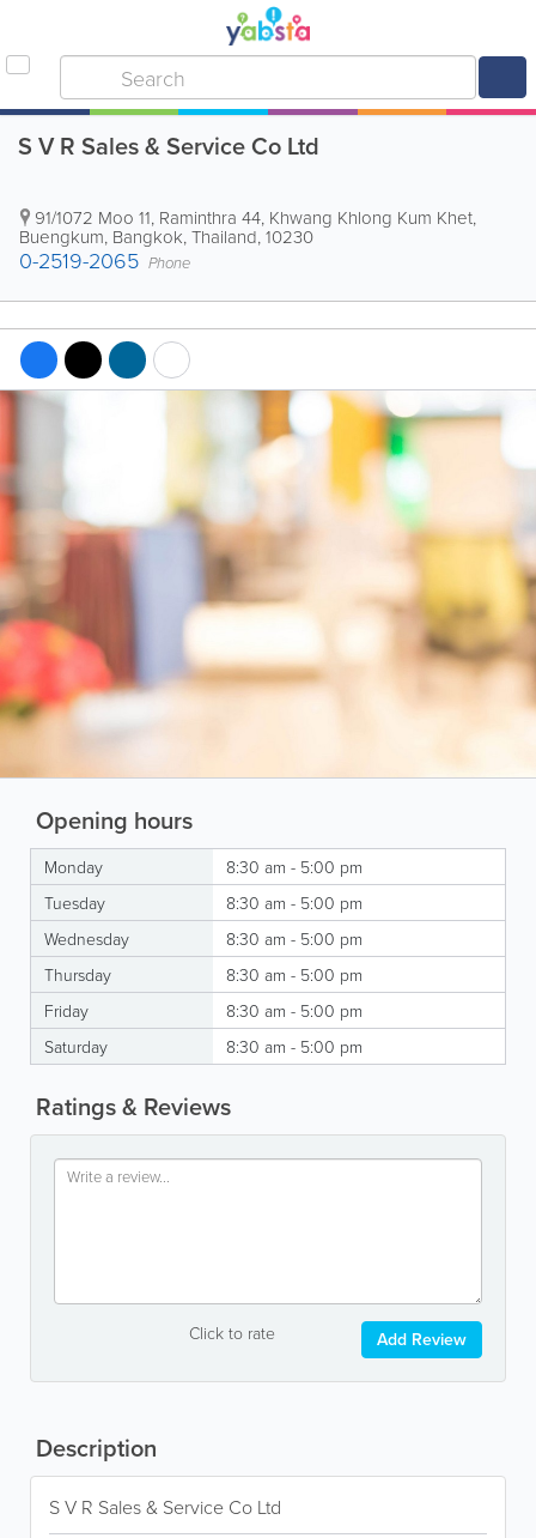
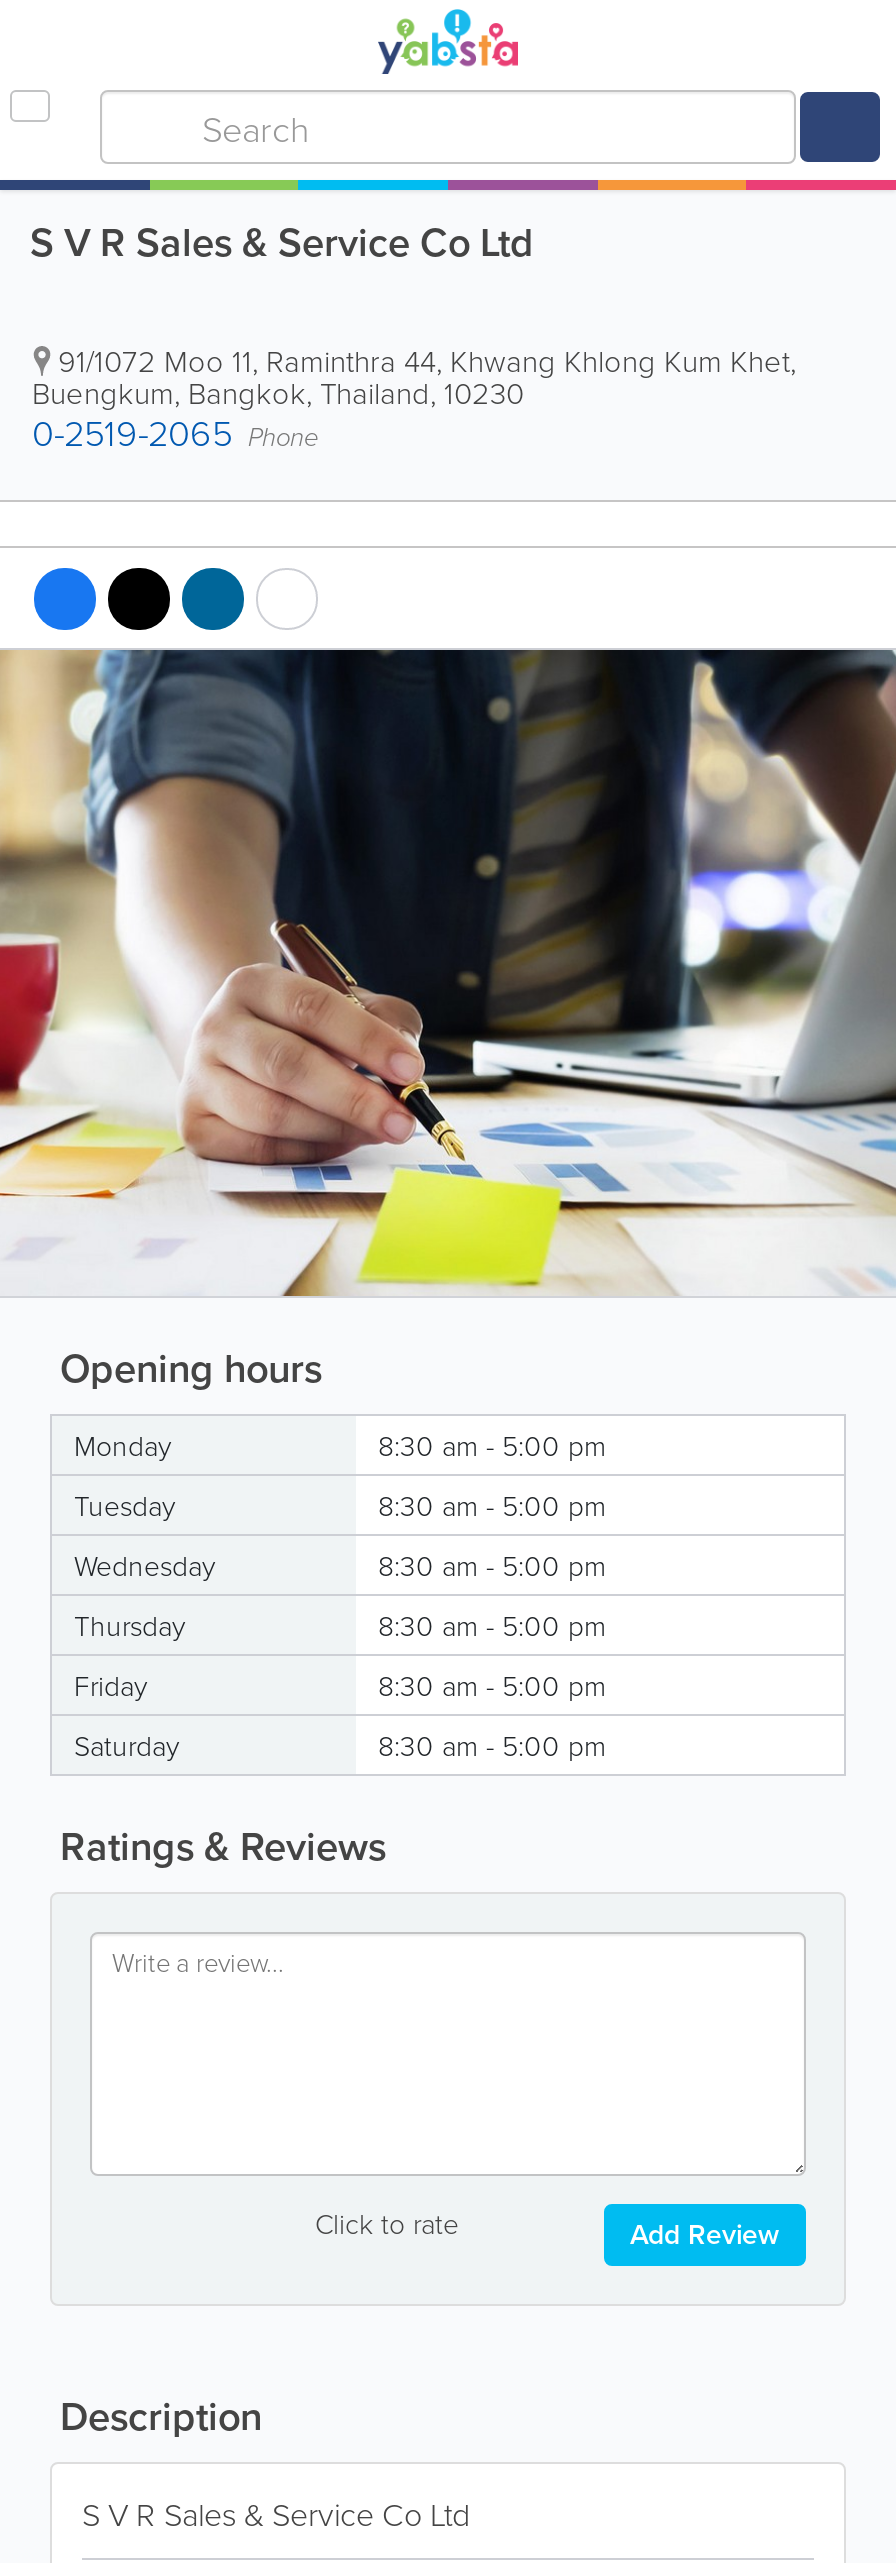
[4,389,532,779] [image] -> [6,648,890,1298] [image]

